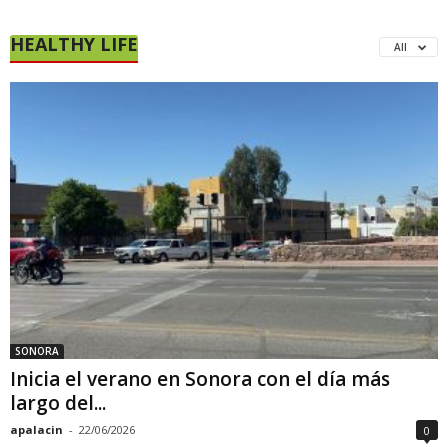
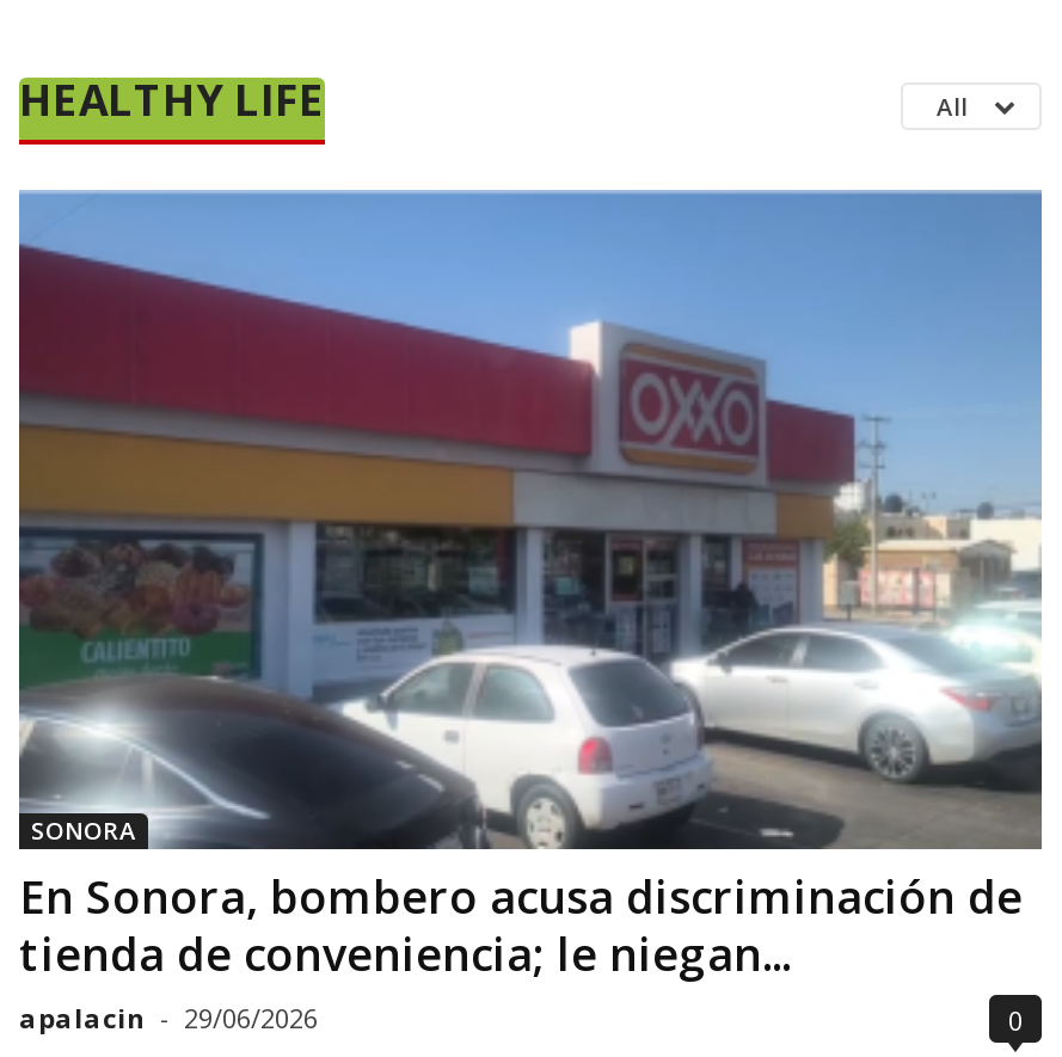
[9,105,439,437] [image] | Inicia el verano en Sonora con el día más | largo del... | apalacin - 22/06/2026 -> [17,191,1042,1036] [image] | En Sonora, bombero acusa discriminación de | tienda de conveniencia; le niegan... | apalacin - 29/06/2026

